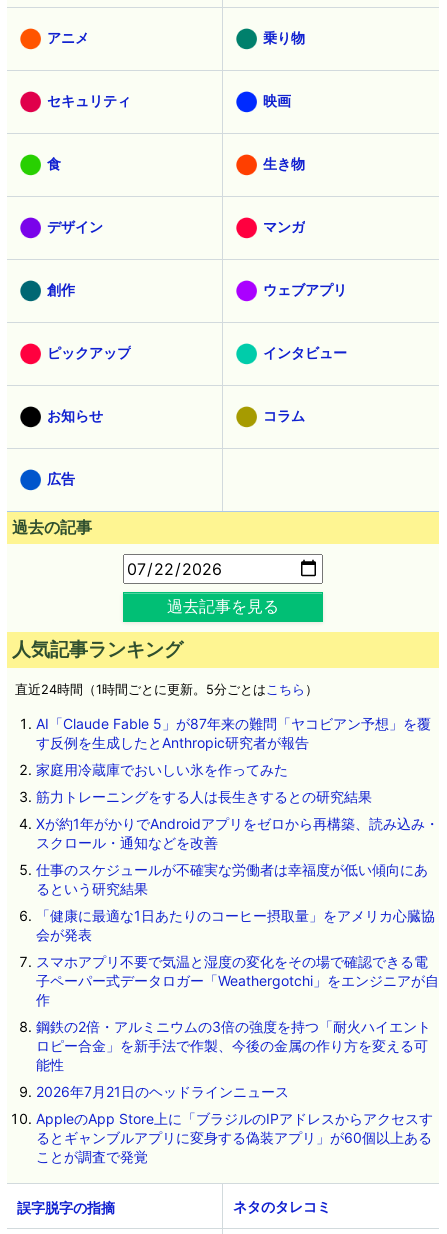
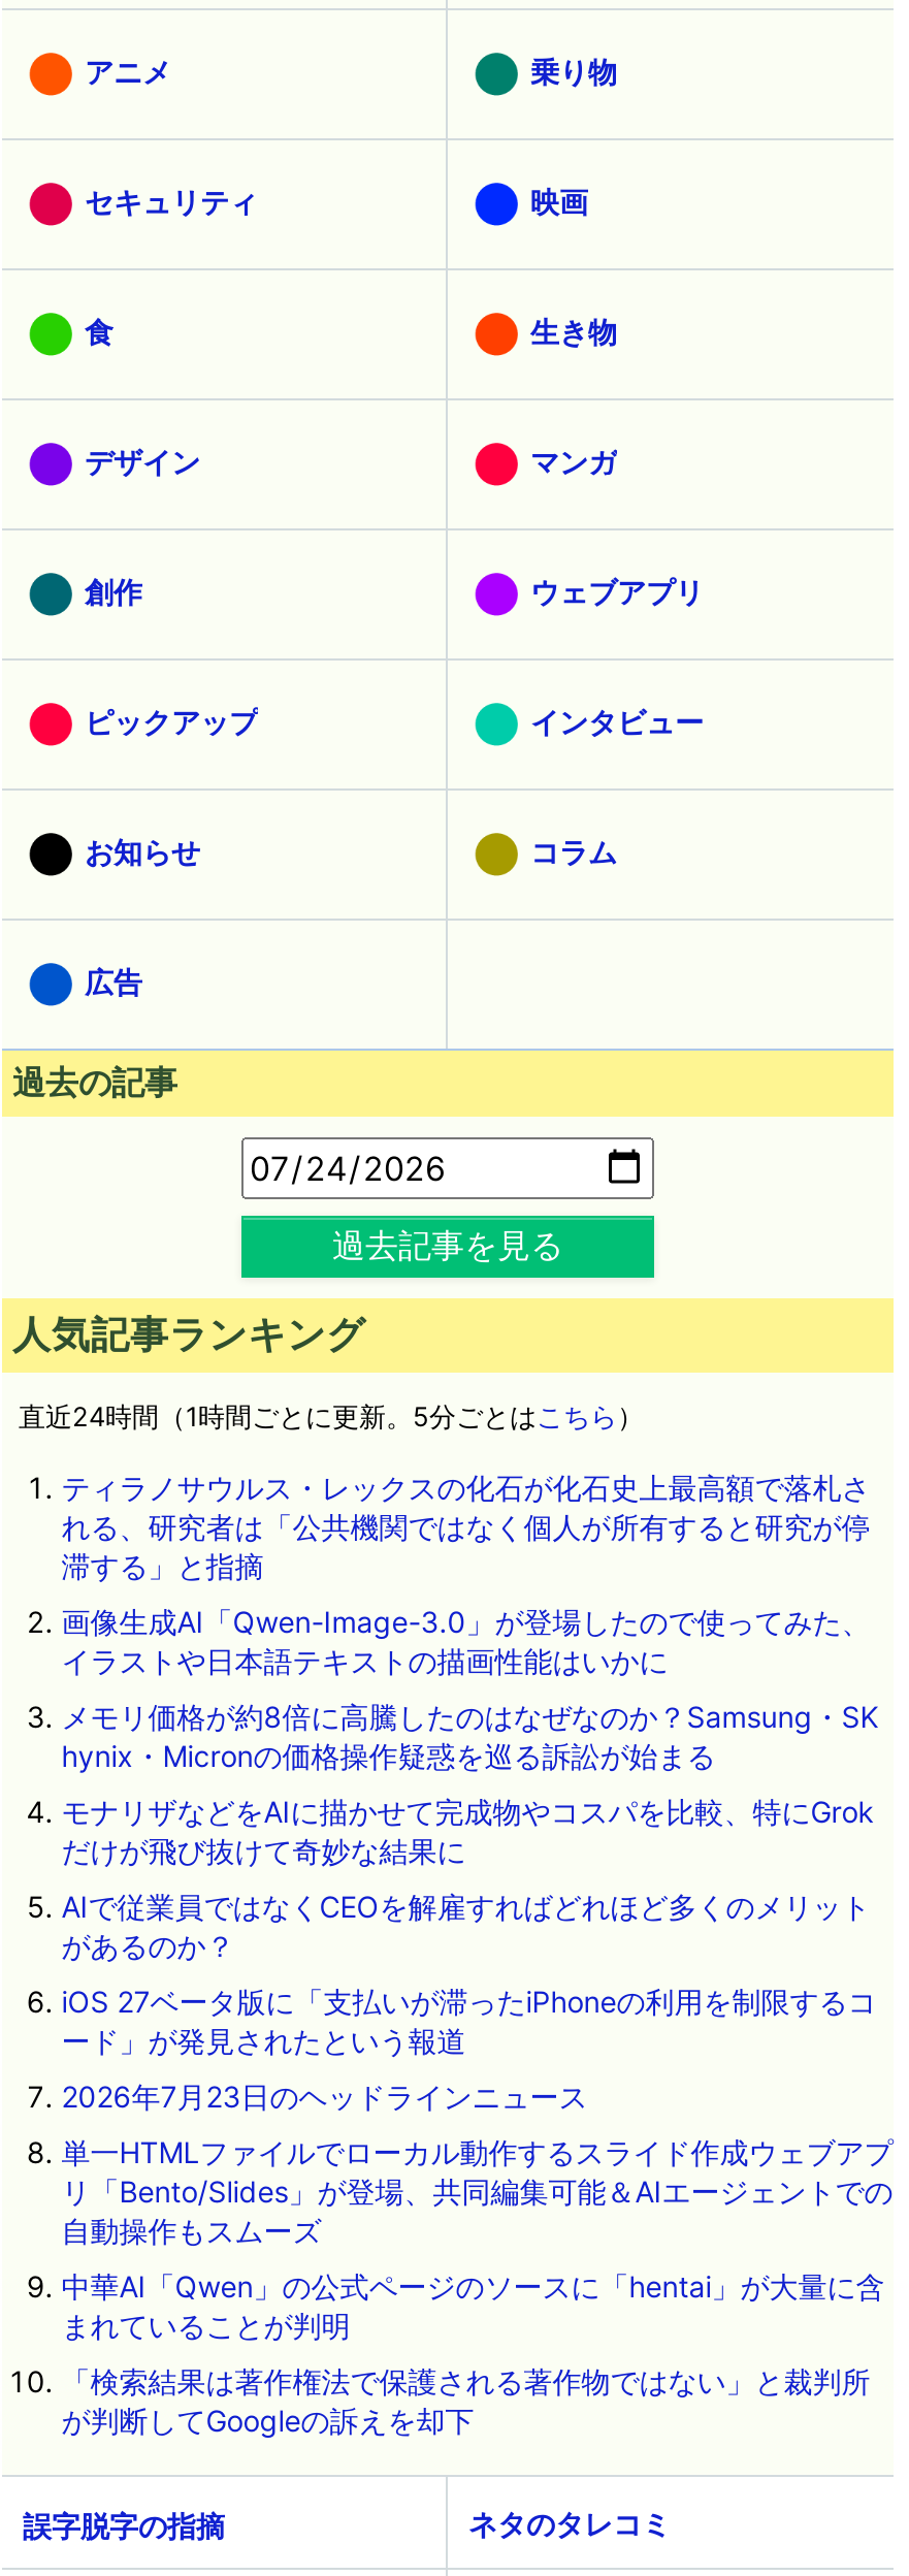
[36,714,431,750] AI「Claude Fable 5」が87年来の難問「ヤコビアン予想」を覆 | す反例を生成したとAnthropic研究者が報告 -> [61,1469,870,1582] ティラノサウルス・レックスの化石が化石史上最高額で落札さ | れる、研究者は「公共機関ではなく個人が所有すると研究が停 | 滞する」と指摘
[36,760,288,777] 家庭用冷蔵庫でおいしい氷を作ってみた -> [61,1603,870,1677] 画像生成AI「Qwen-Image-3.0」が登場したので使ってみた、 | イラストや日本語テキストの描画性能はいかに
[36,787,372,804] 筋力トレーニングをする人は長生きするとの研究結果 -> [61,1698,879,1772] メモリ価格が約8倍に高騰したのはなぜなのか？Samsung・SK | hynix・Micronの価格操作疑惑を巡る訴訟が始まる
[36,814,439,850] Xが約1年がかりでAndroidアプリをゼロから再構築、読み込み・ | スクロール・通知などを改善 -> [61,1793,875,1867] モナリザなどをAIに描かせて完成物やコスパを比較、特にGrok | だけが飛び抜けて奇妙な結果に
[36,860,428,896] 仕事のスケジュールが不確実な労働者は幸福度が低い傾向にあ | るという研究結果 -> [61,1888,870,1962] AIで従業員ではなくCEOを解雇すればどれほど多くのメリット | があるのか？
[36,906,435,942] 「健康に最適な1日あたりのコーヒー摂取量」をアメリカ心臓協 | 会が発表 -> [61,1983,877,2057] iOS 27ベータ版に「支払いが滞ったiPhoneの利用を制限するコ | ード」が発見されたという報道
[36,952,439,1007] スマホアプリ不要で気温と湿度の変化をその場で確認できる電 | 子ペーパー式データロガー「Weathergotchi」をエンジニアが自 | 作 -> [61,2078,588,2113] 2026年7月23日のヘッドラインニュース
[36,1017,431,1072] 鋼鉄の2倍・アルミニウムの3倍の強度を持つ「耐火ハイエント | ロピー合金」を新手法で作製、今後の金属の作り方を変える可 | 能性 -> [61,2133,893,2247] 単一HTMLファイルでローカル動作するスライド作成ウェブアプ | リ「Bento/Slides」が登場、共同編集可能＆AIエージェントでの | 自動操作もスムーズ
[36,1082,289,1099] 2026年7月21日のヘッドラインニュース -> [61,2267,885,2342] 中華AI「Qwen」の公式ページのソースに「hentai」が大量に含 | まれていることが判明
[36,1109,433,1164] AppleのApp Store上に「ブラジルのIPアドレスからアクセスす | るとギャンブルアプリに変身する偽装アプリ」が60個以上ある | ことが調査で発覚 -> [61,2362,870,2437] 「検索結果は著作権法で保護される著作物ではない」と裁判所 | が判断してGoogleの訴えを却下

